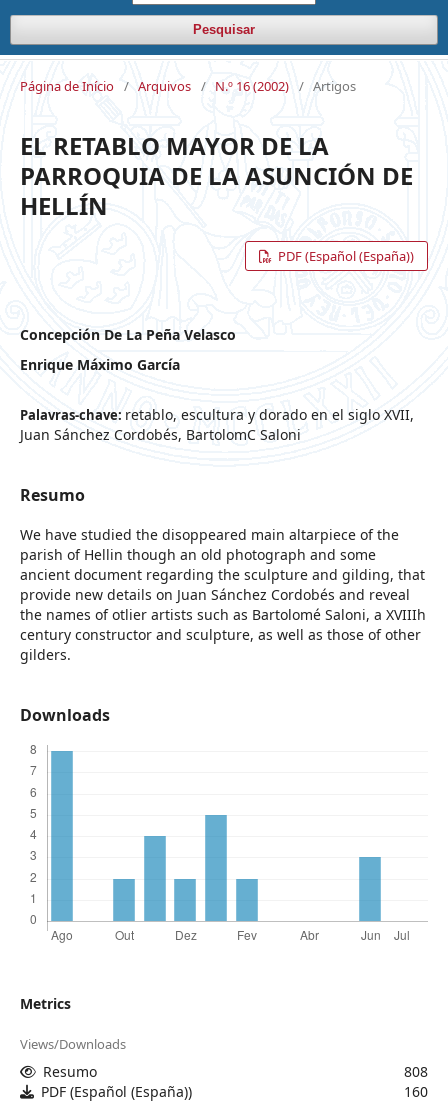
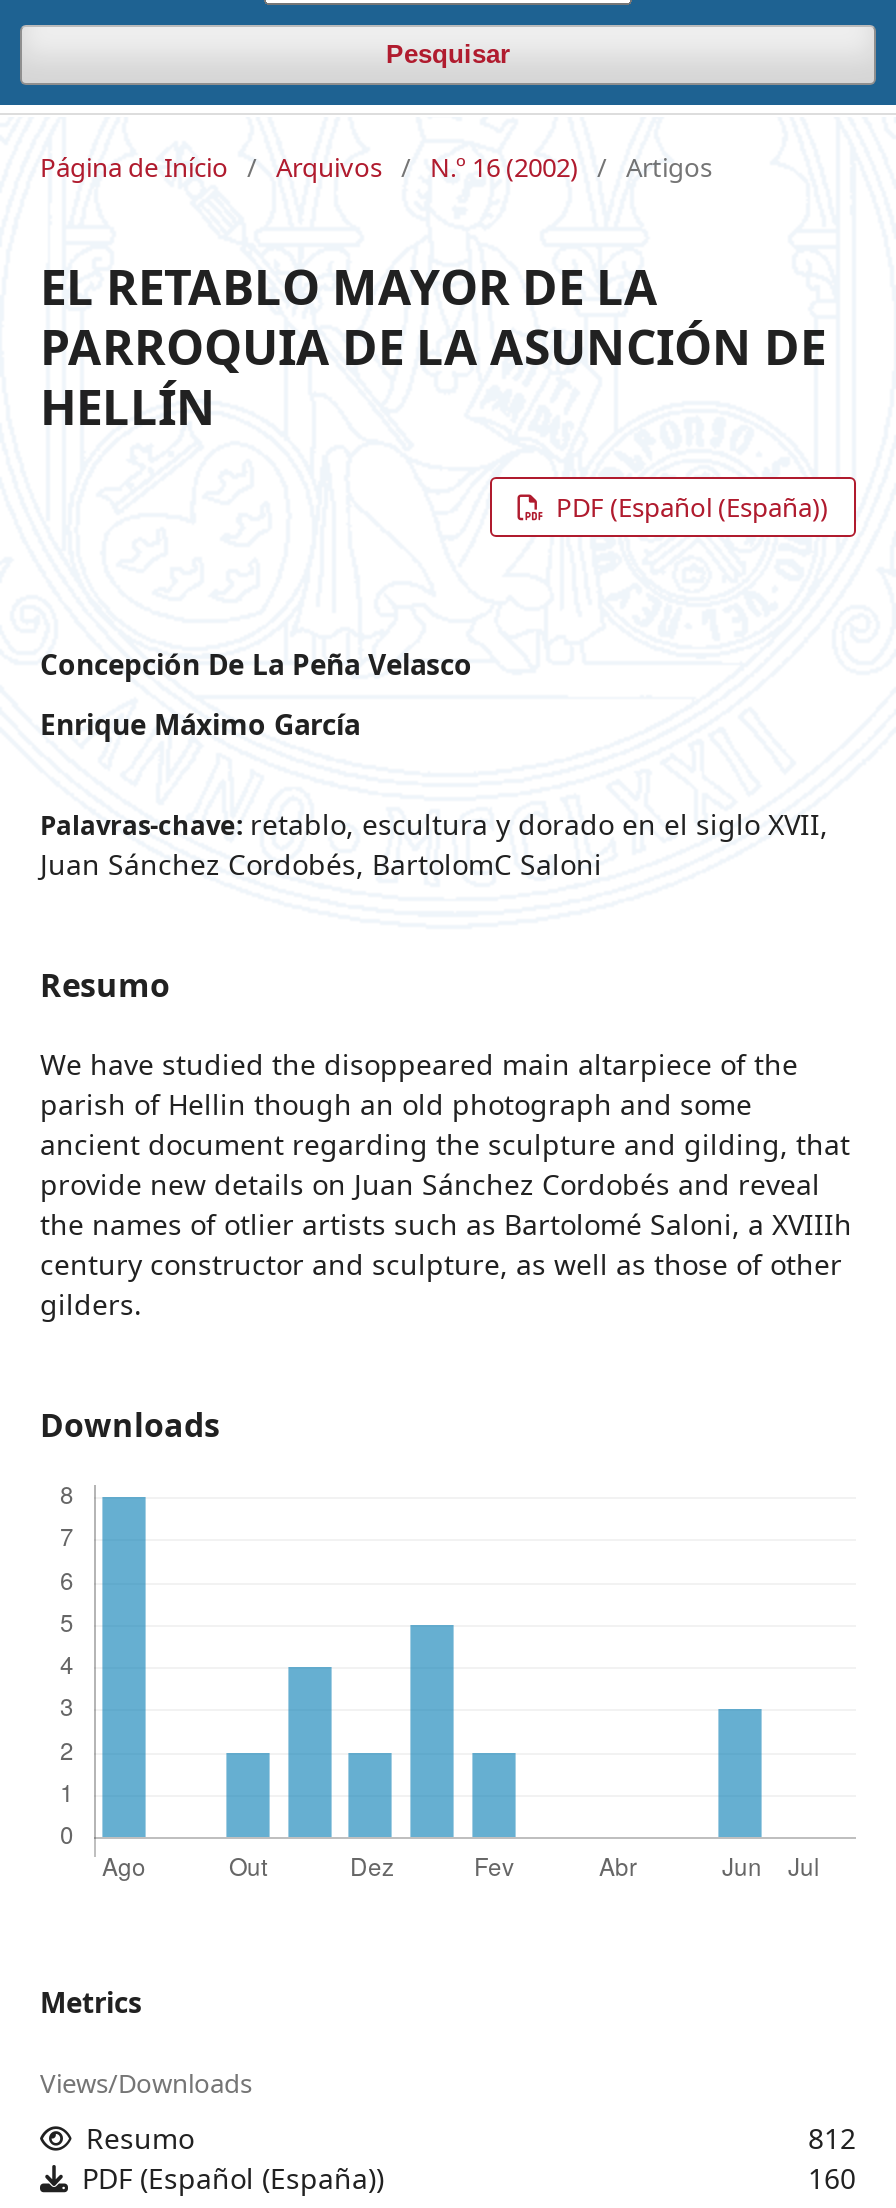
[404,1062,428,1081] 808 -> [808,2119,856,2157] 812

